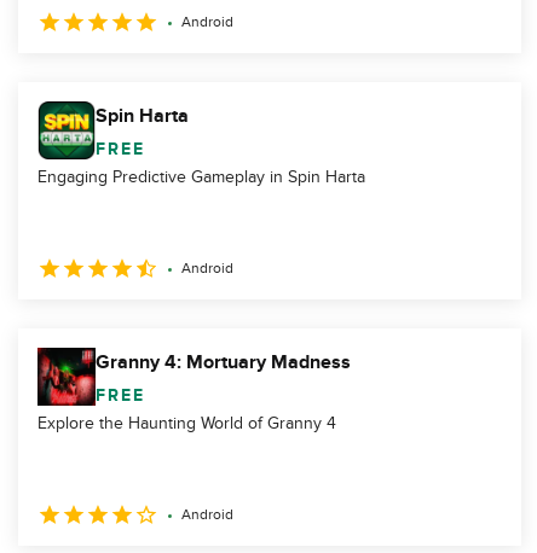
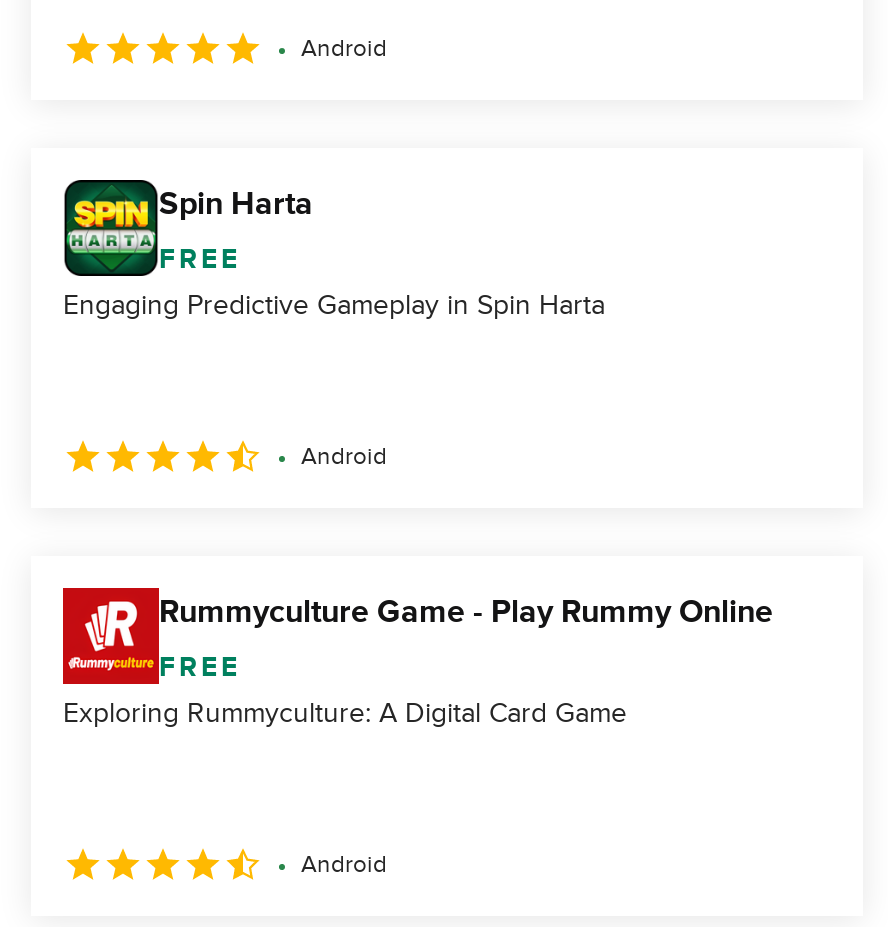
[36,347,351,404] [image] | Granny 4: Mortuary Madness -> [61,586,773,682] [image] | Rummyculture Game - Play Rummy Online
[37,413,336,433] Explore the Haunting World of Granny 4 -> [63,696,627,730] Exploring Rummyculture: A Digital Card Game

